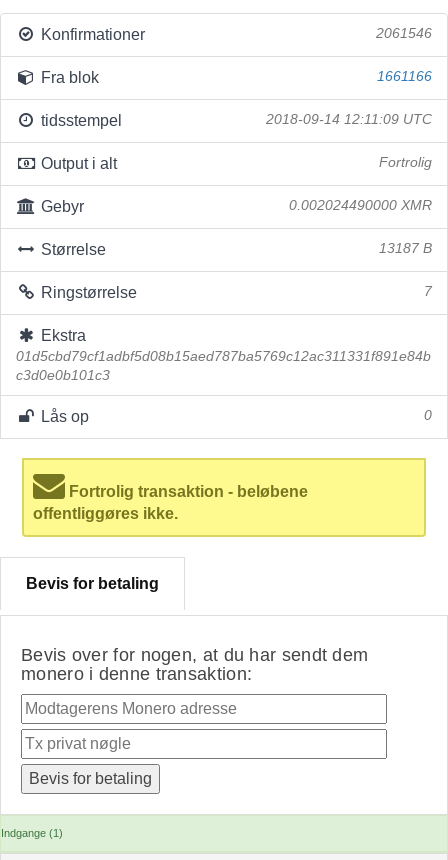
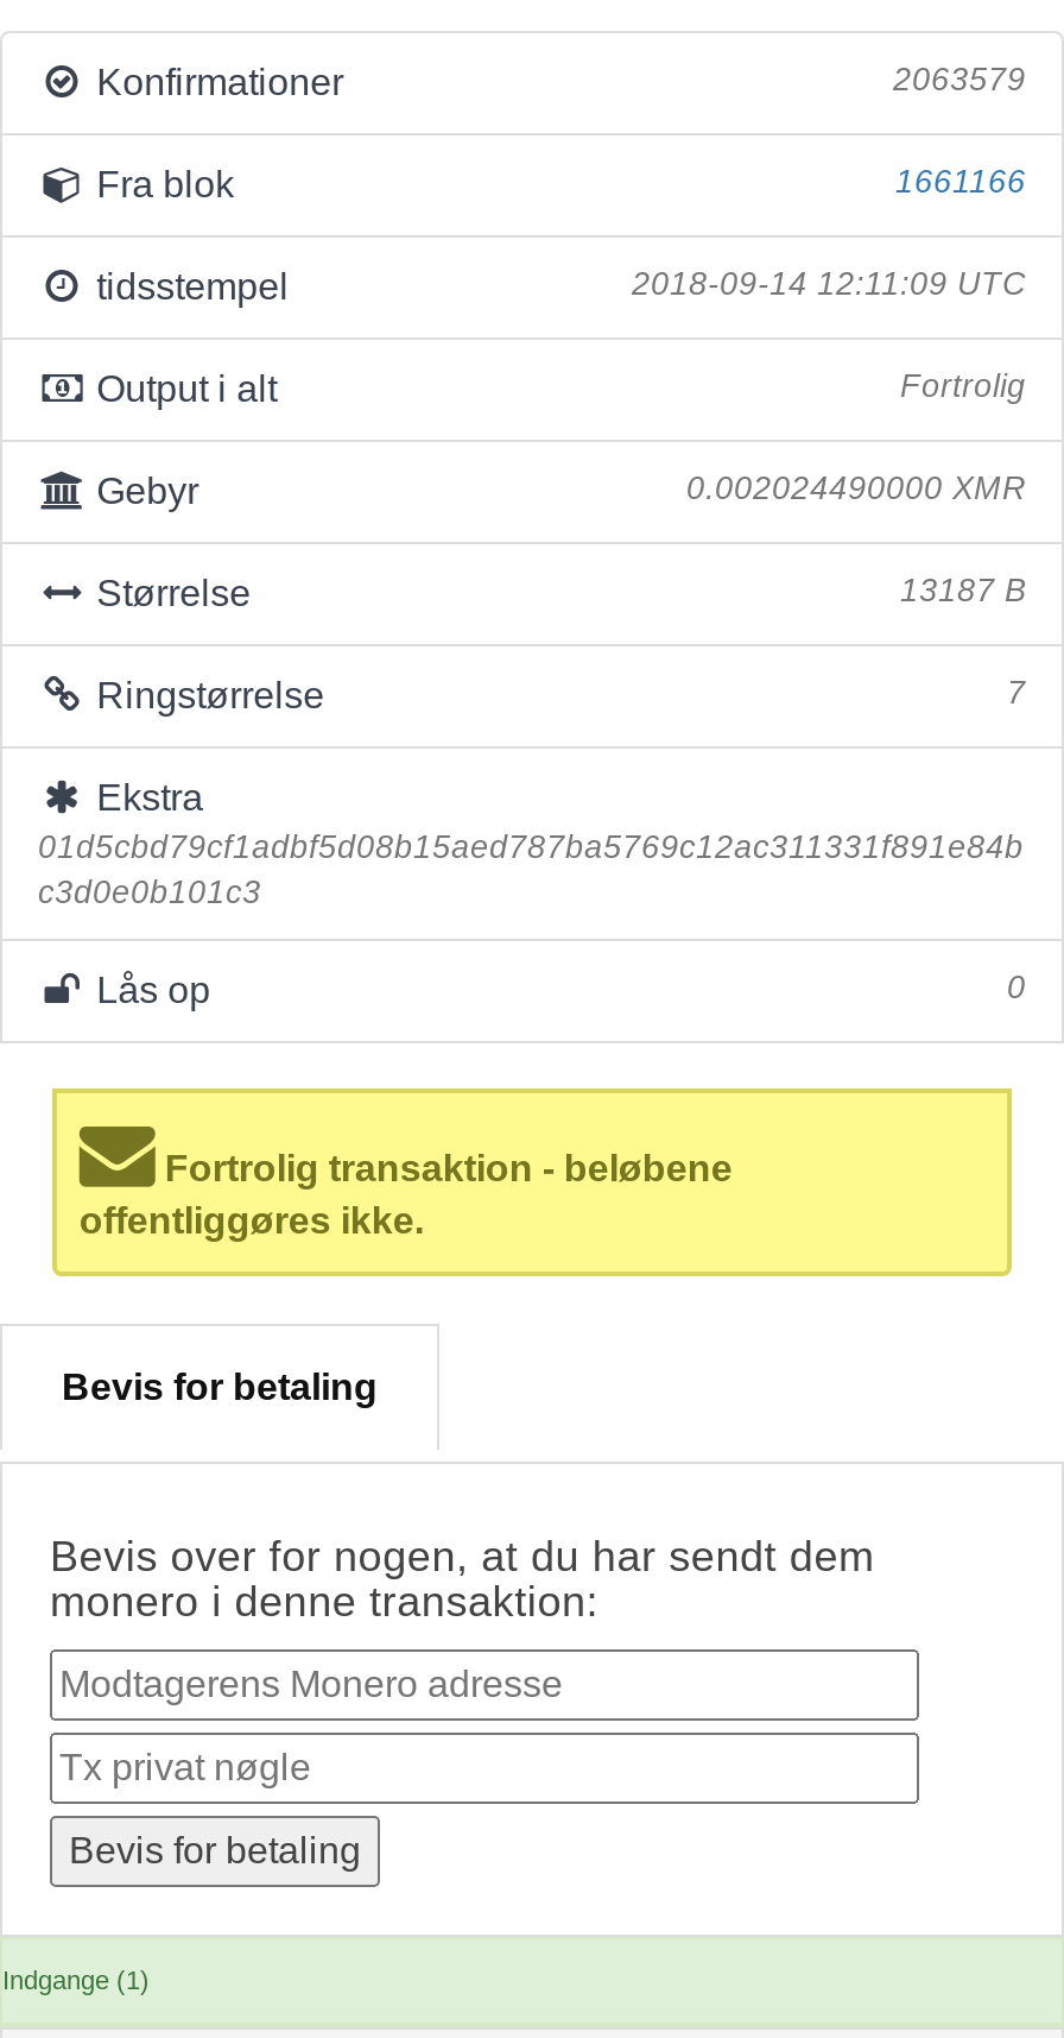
[376,26,432,41] 2061546 -> [893,62,1026,97] 2063579

